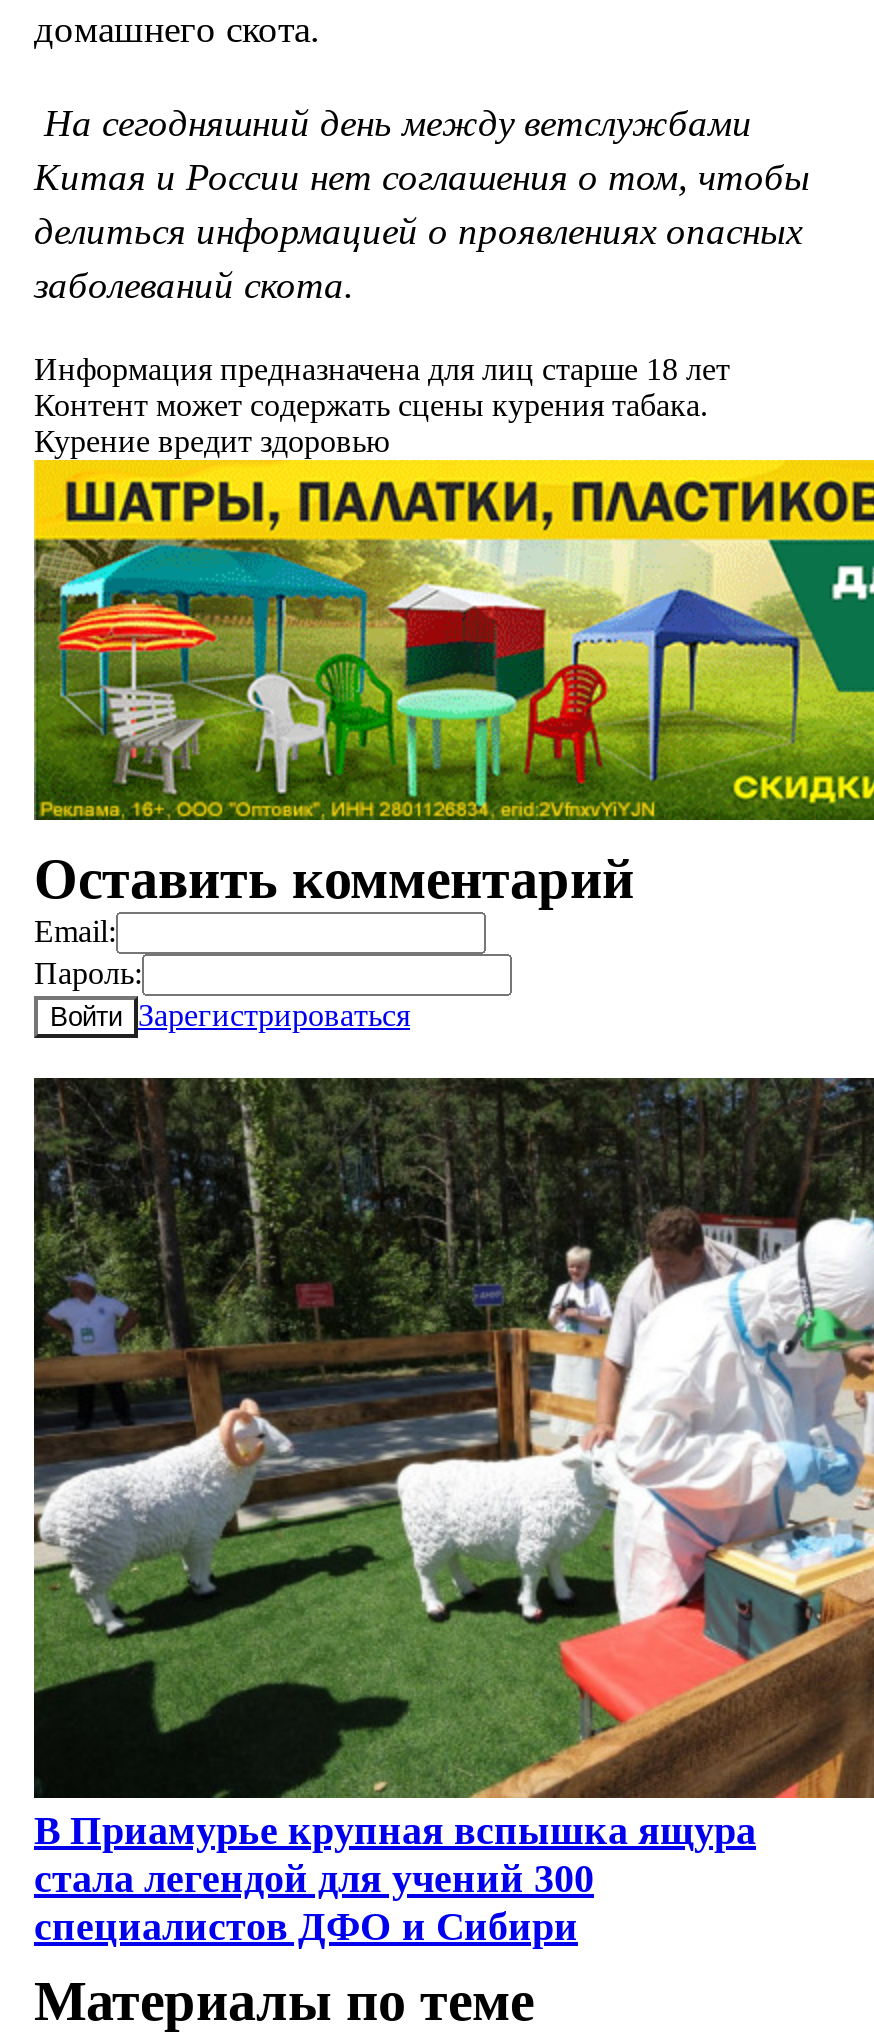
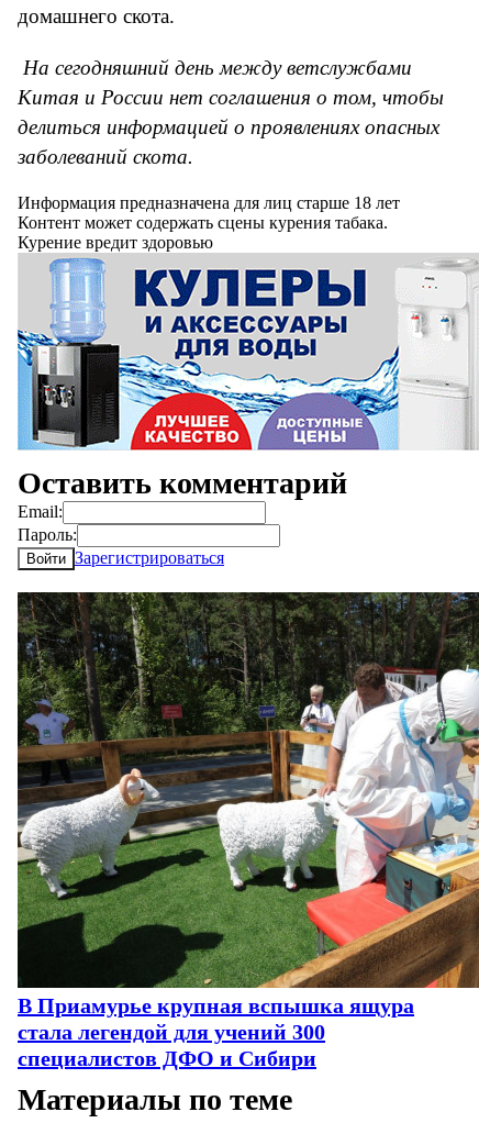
[32,458,868,822] [image] -> [16,253,476,451] [image]

